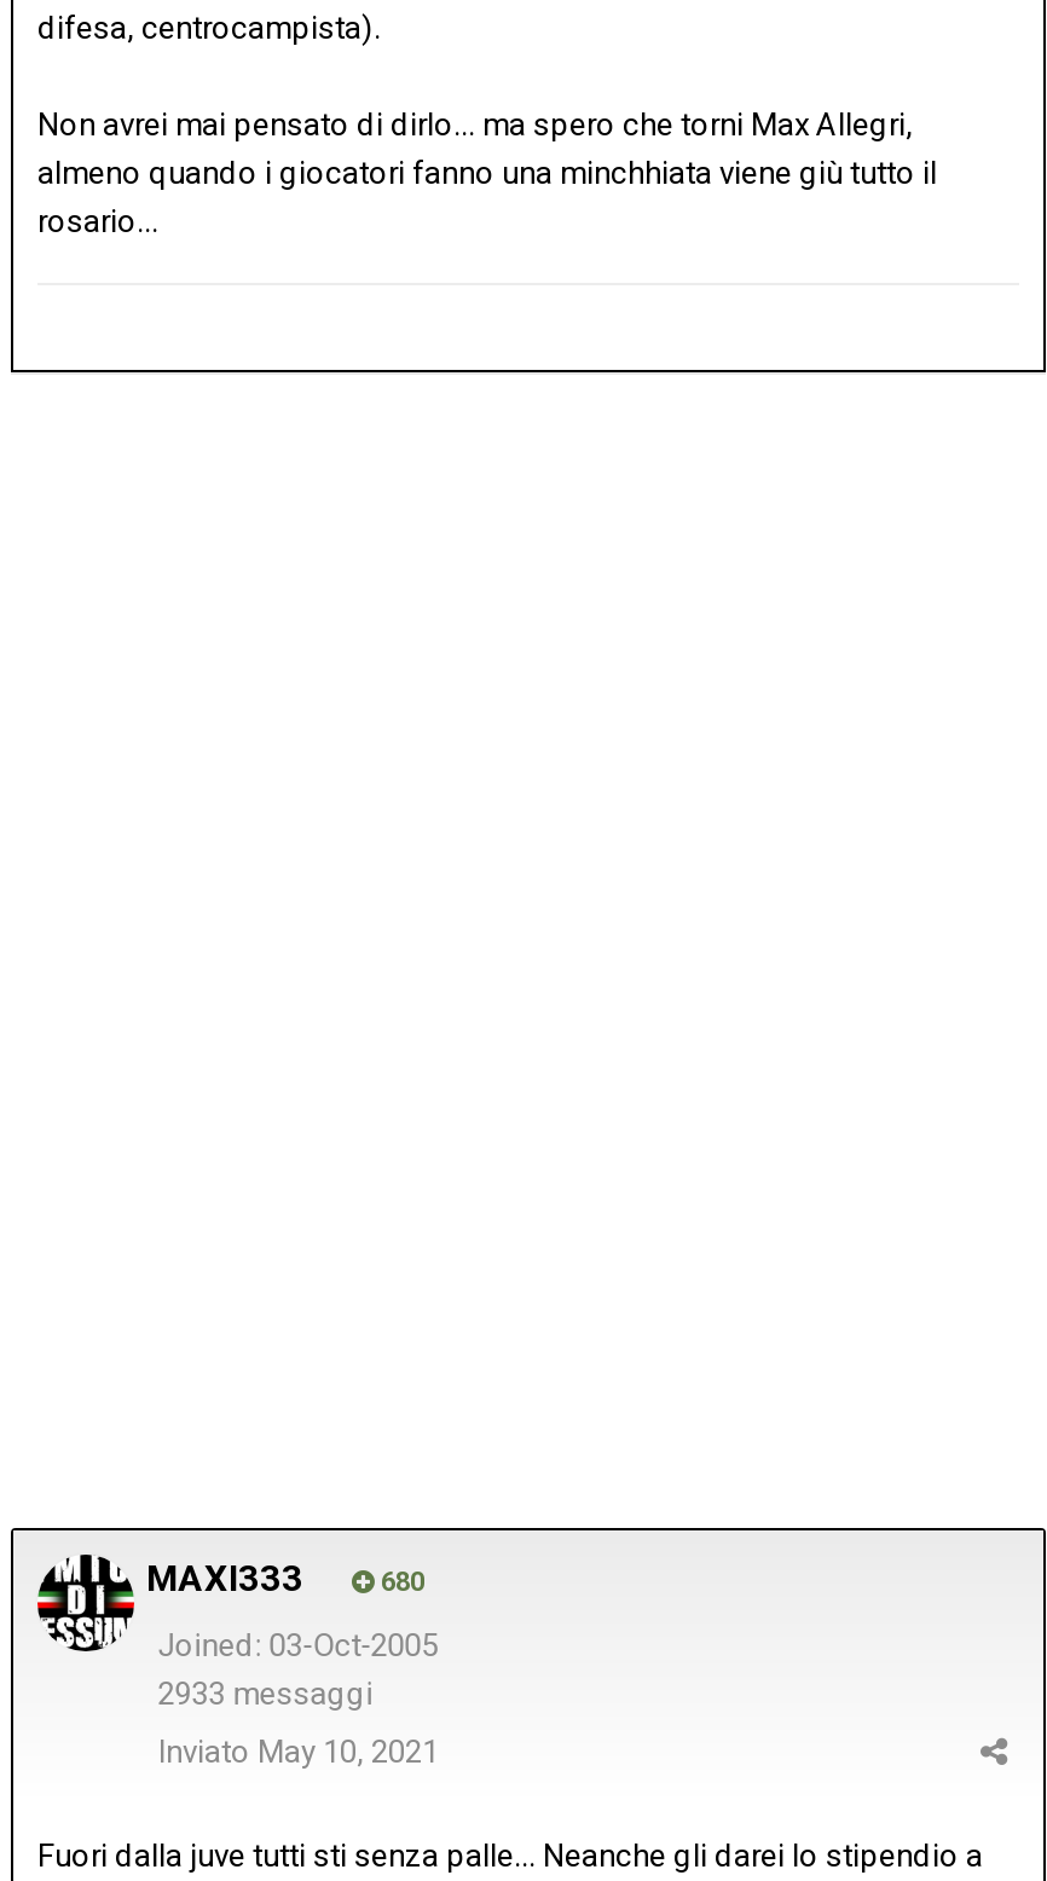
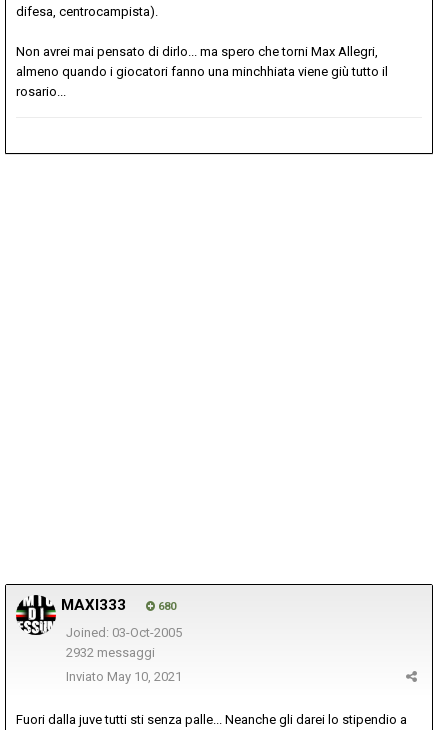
[158,1675,373,1712] 2933 messaggi -> [66,645,155,660] 2932 messaggi

